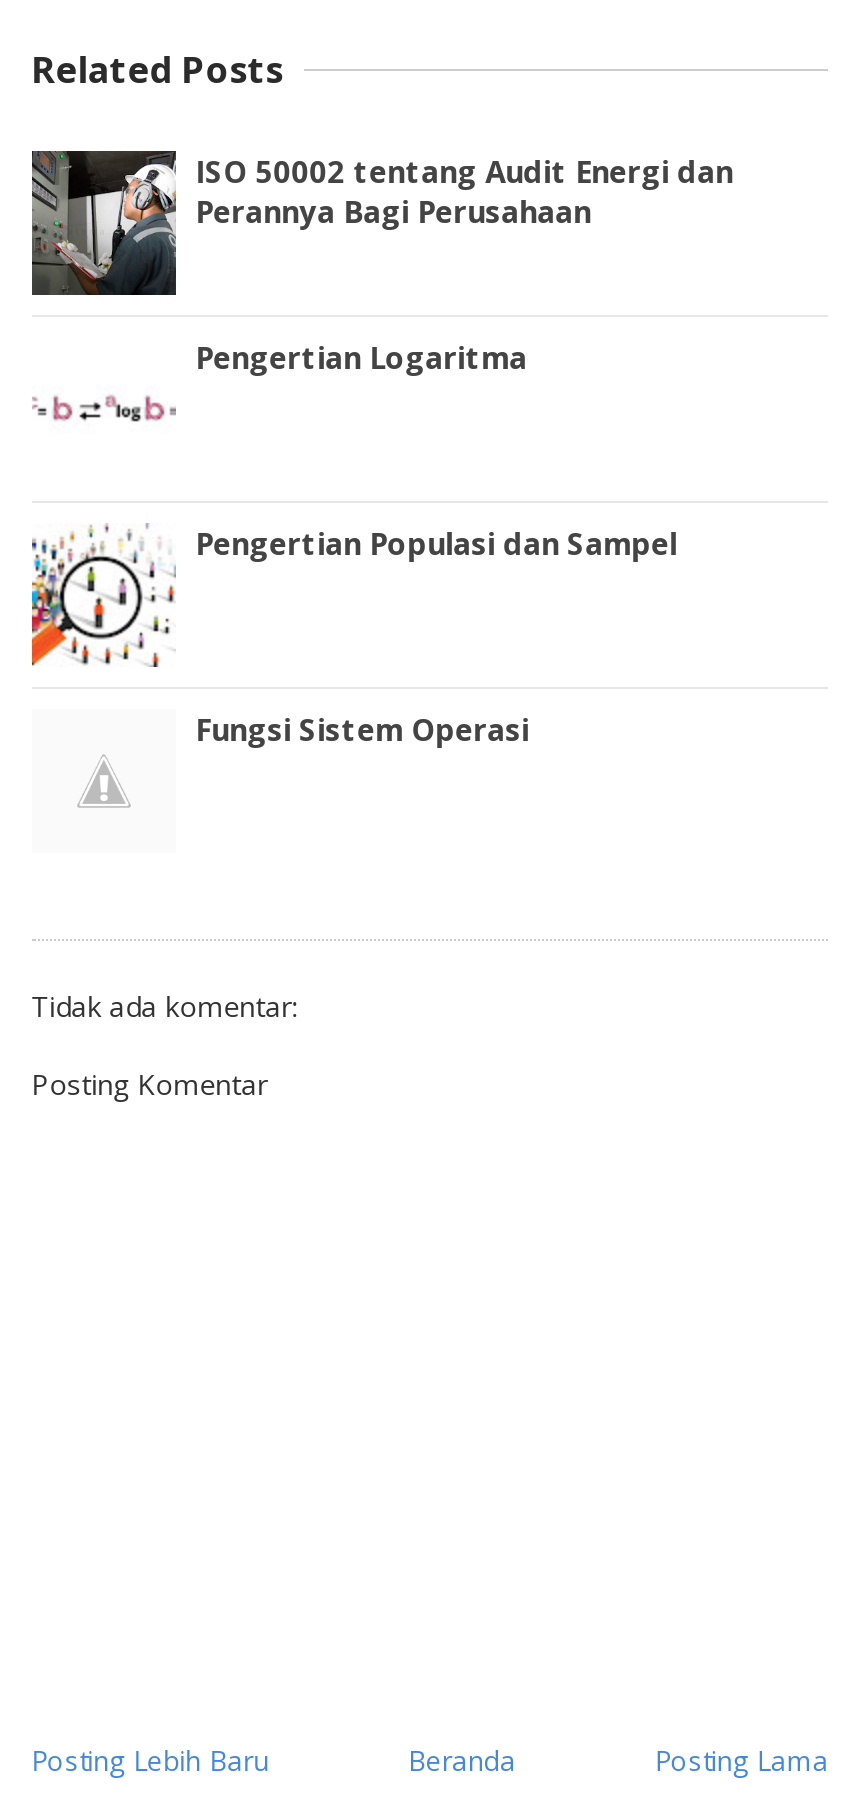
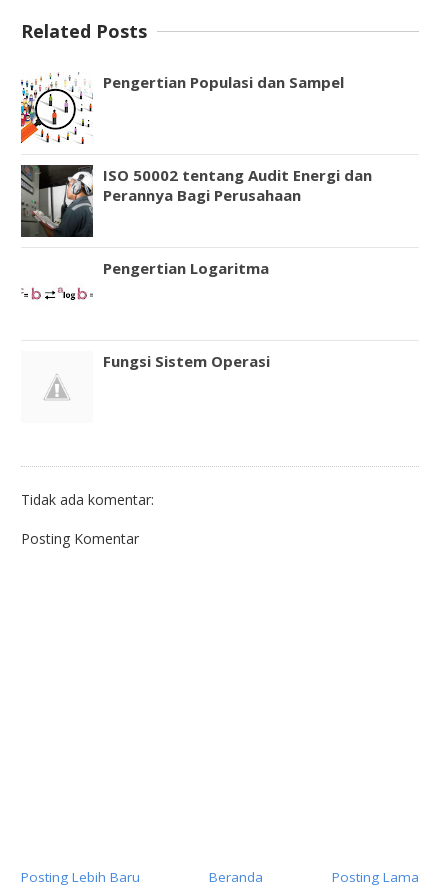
moved [28,149,733,377] -> [19,164,372,278]: [image] | ISO 50002 tentang Audit Energi dan | Perannya Bagi Perusahaan | Pengertian Logaritma
moved [30,523,677,669] -> [20,72,344,145]: [image] | Pengertian Populasi dan Sampel

